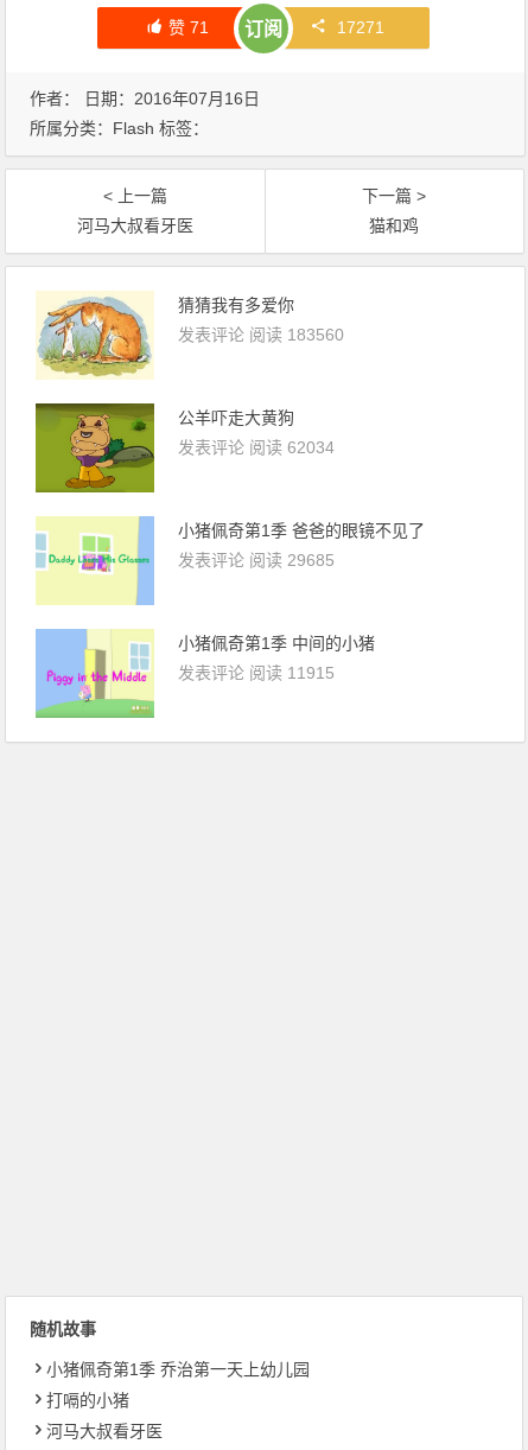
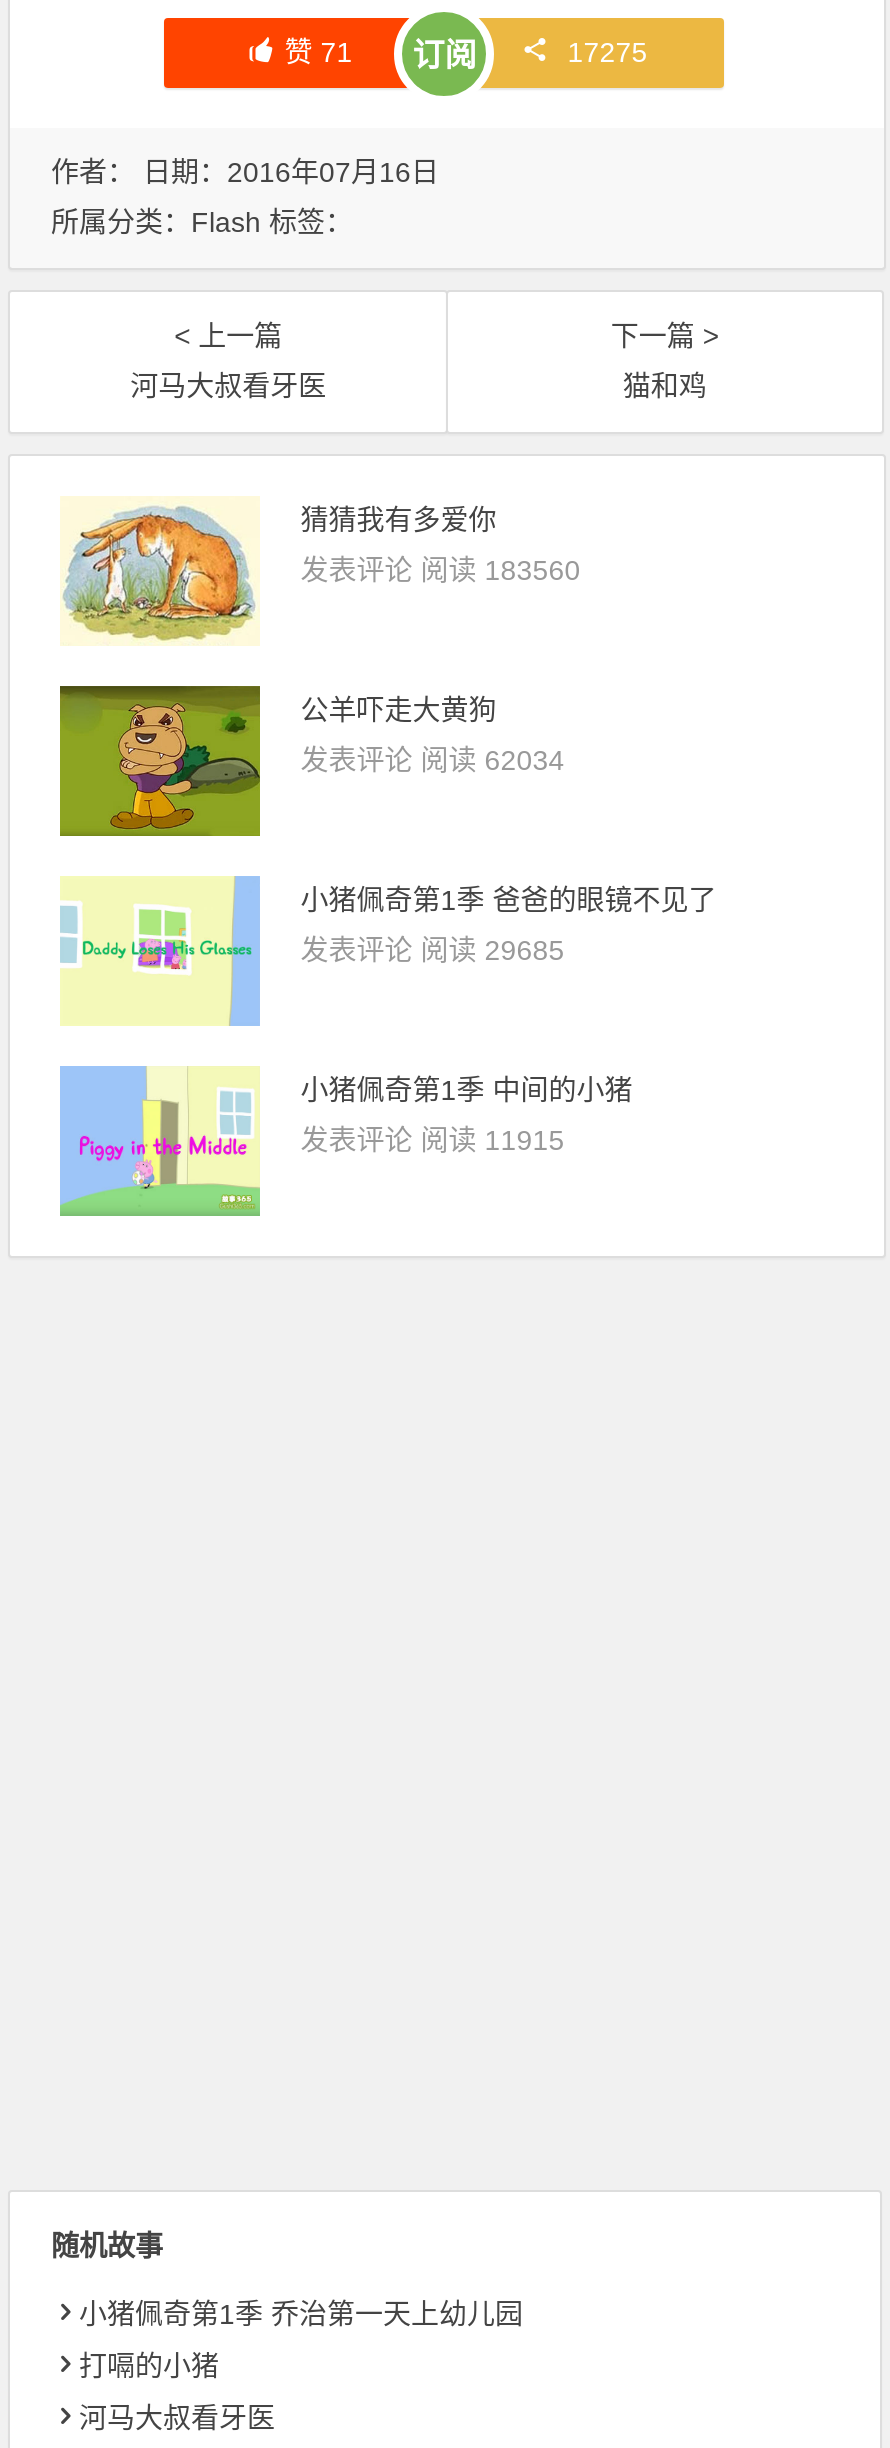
[337,18,384,37] 17271 -> [568,36,648,68] 17275

